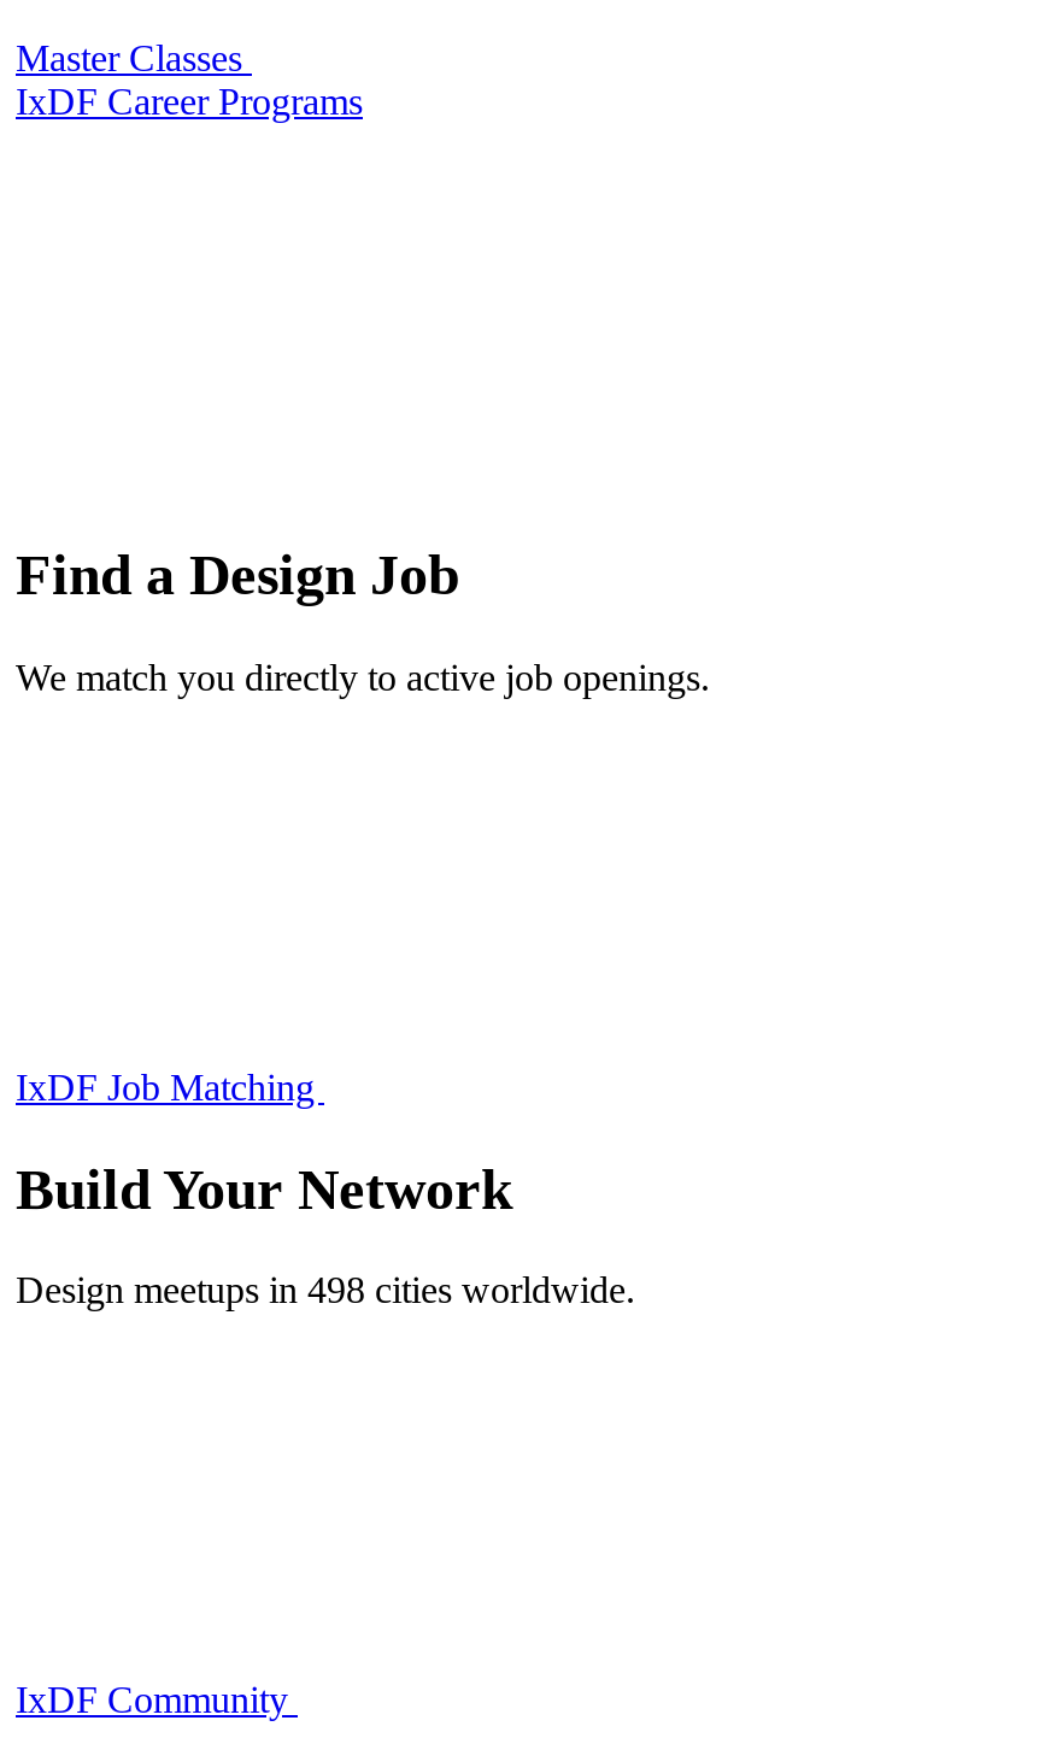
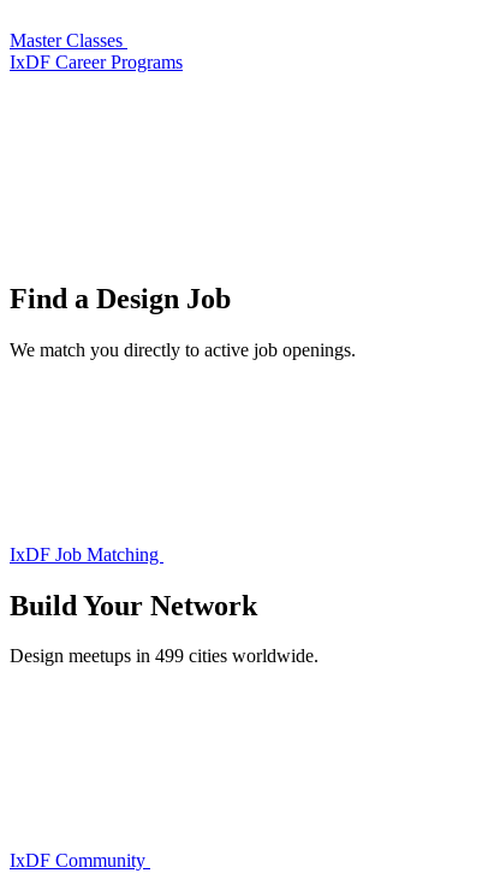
[16,1270,635,1311] Design meetups in 498 cities worldwide. -> [10,646,319,666] Design meetups in 499 cities worldwide.

